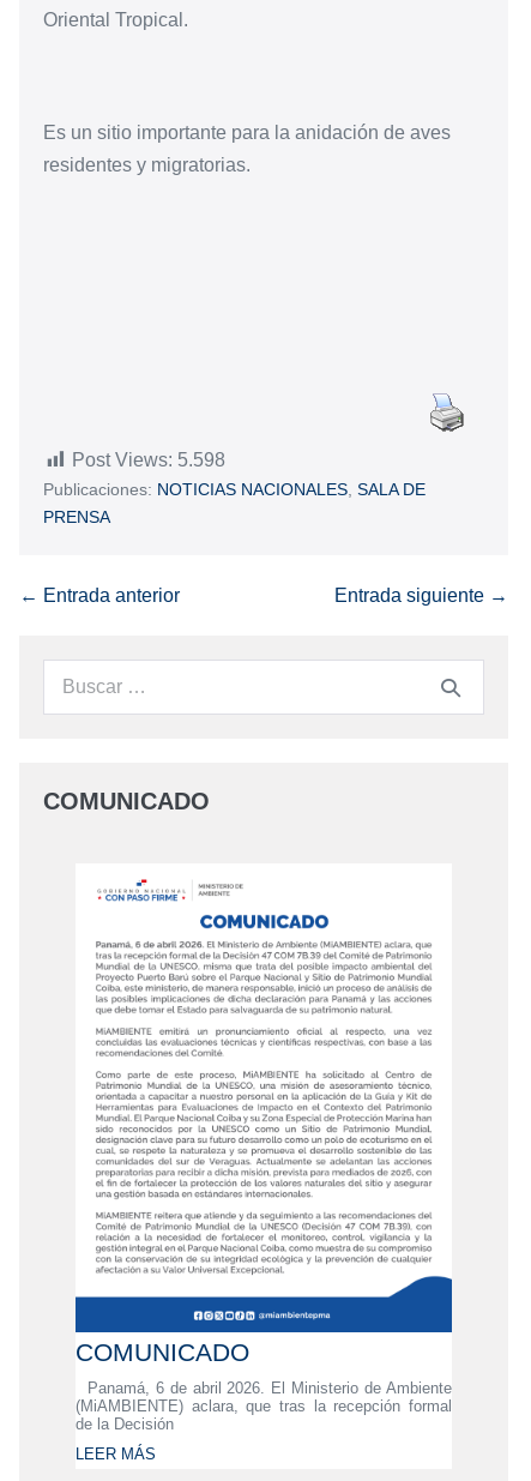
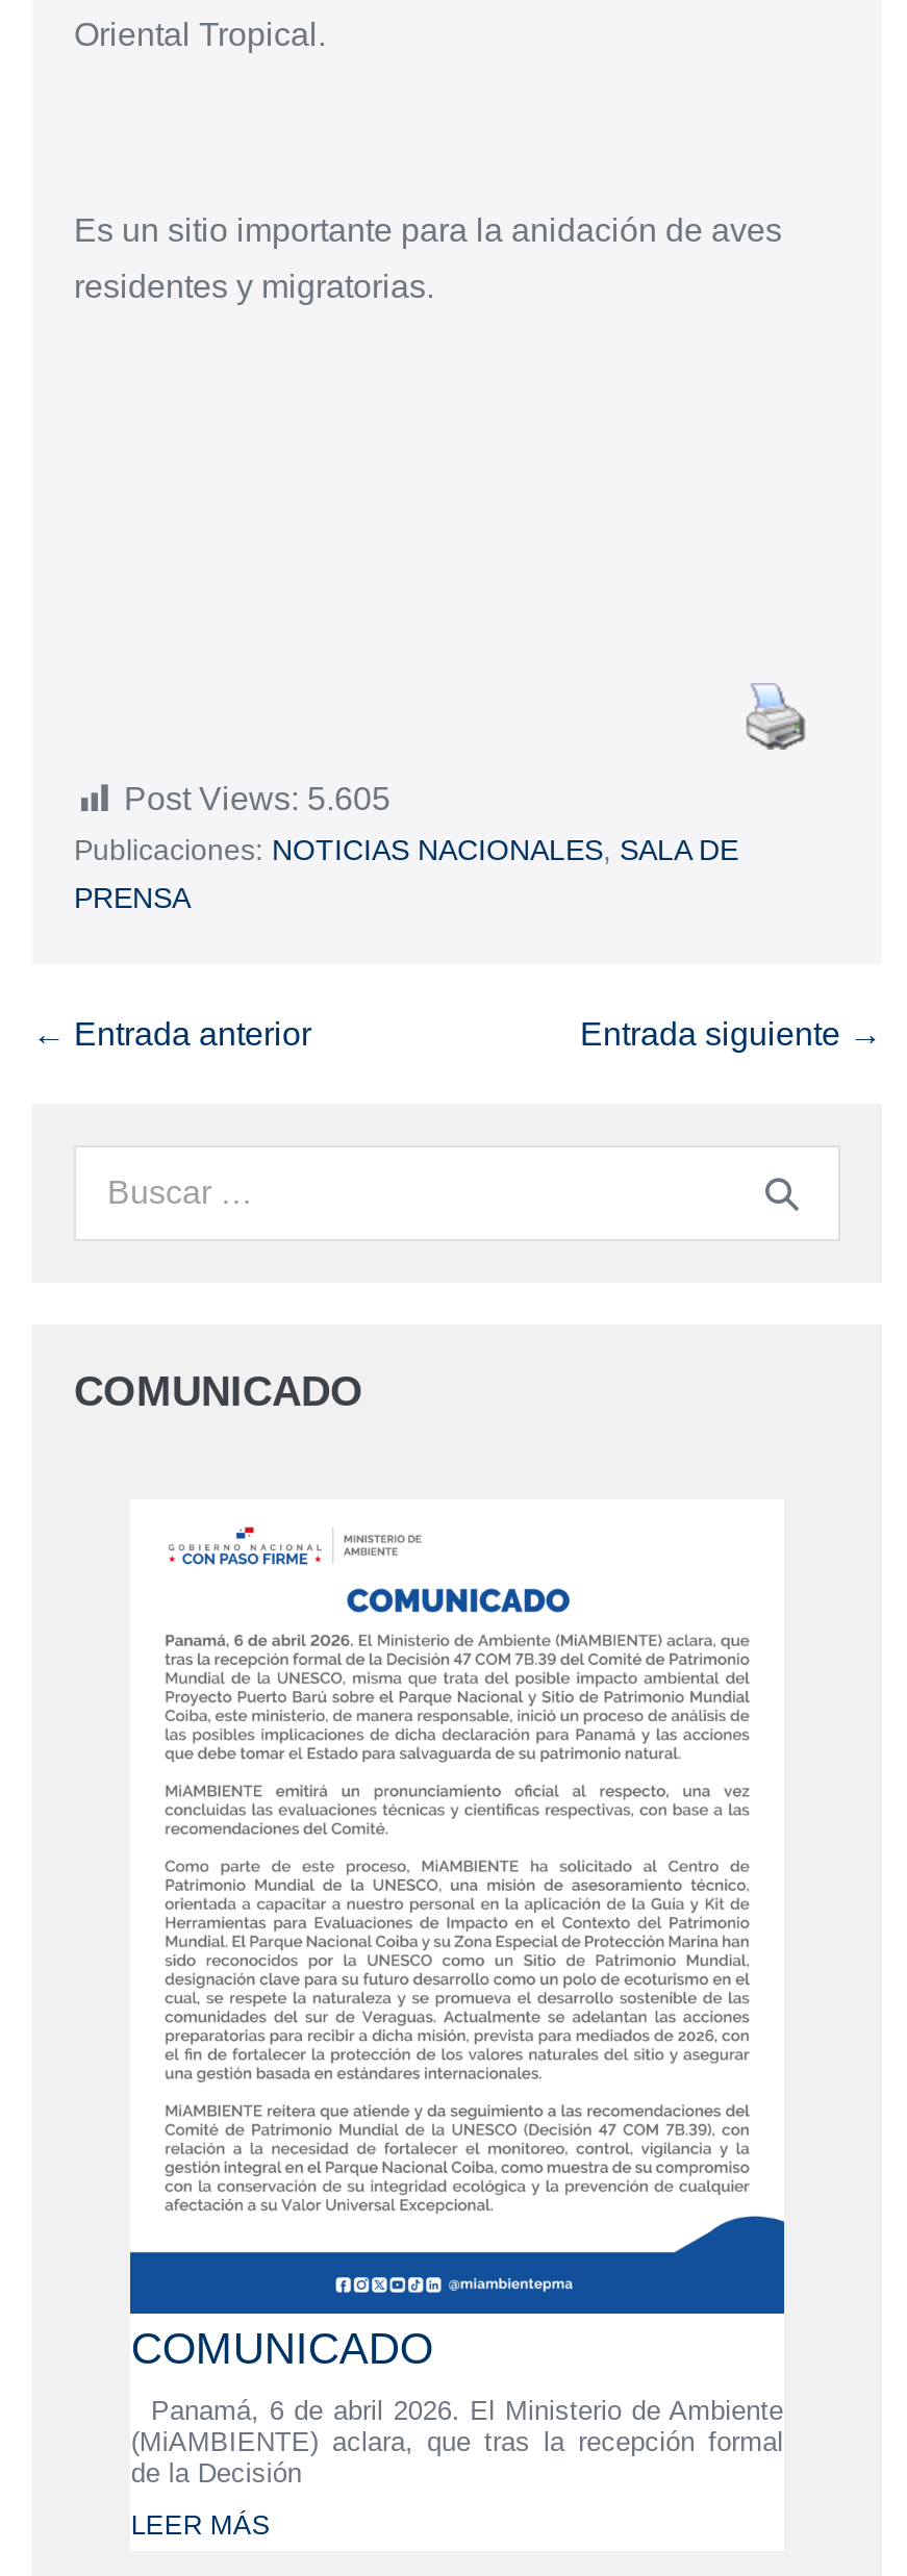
[72,450,225,470] Post Views: 5.598 -> [124,781,390,816] Post Views: 5.605

